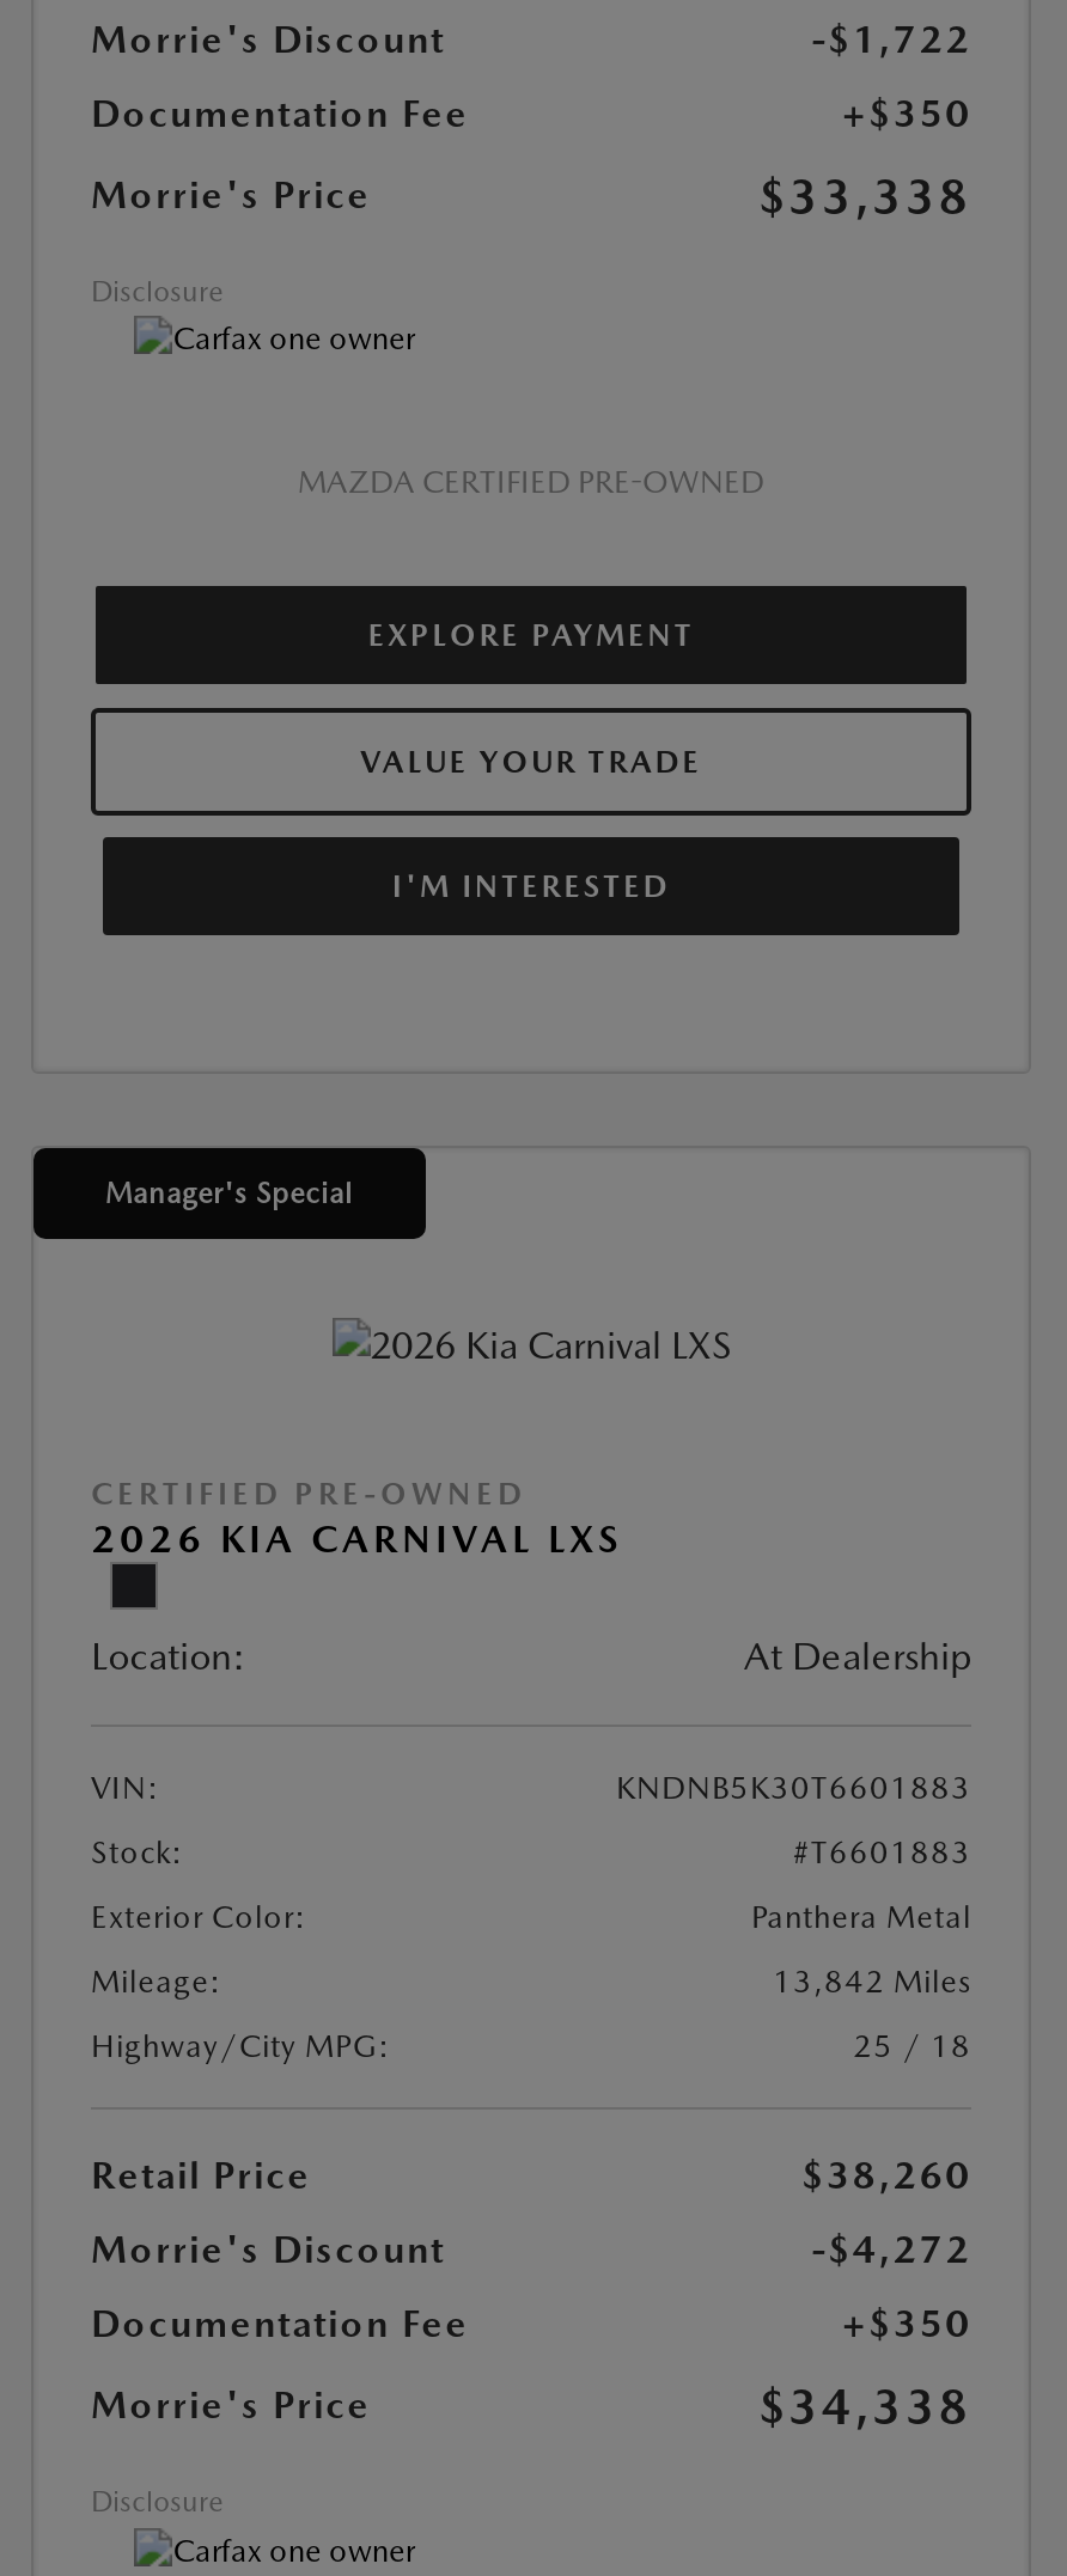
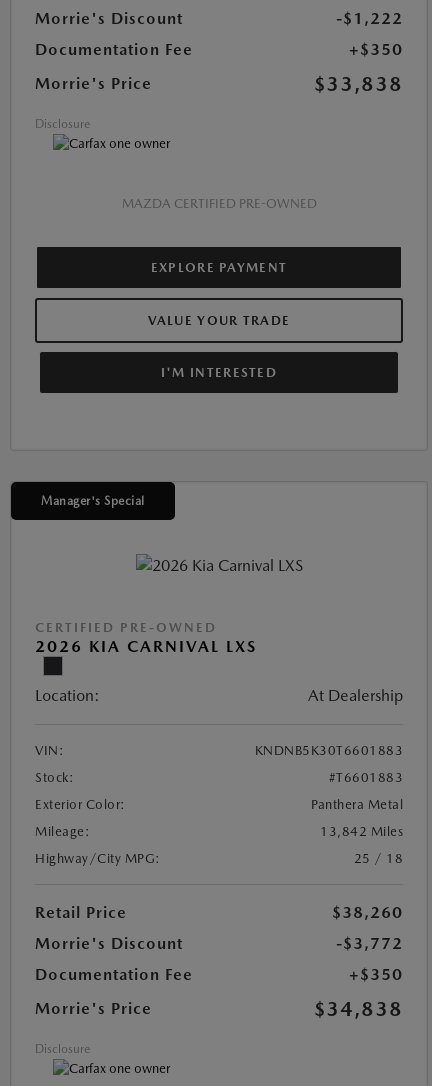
[811,16,971,61] -$1,722 -> [336,9,403,28] -$1,222
[758,166,971,224] $33,338 -> [314,72,403,96] $33,838
[811,2227,971,2273] -$4,272 -> [336,934,403,953] -$3,772
[758,2378,971,2435] $34,338 -> [314,997,403,1021] $34,838

